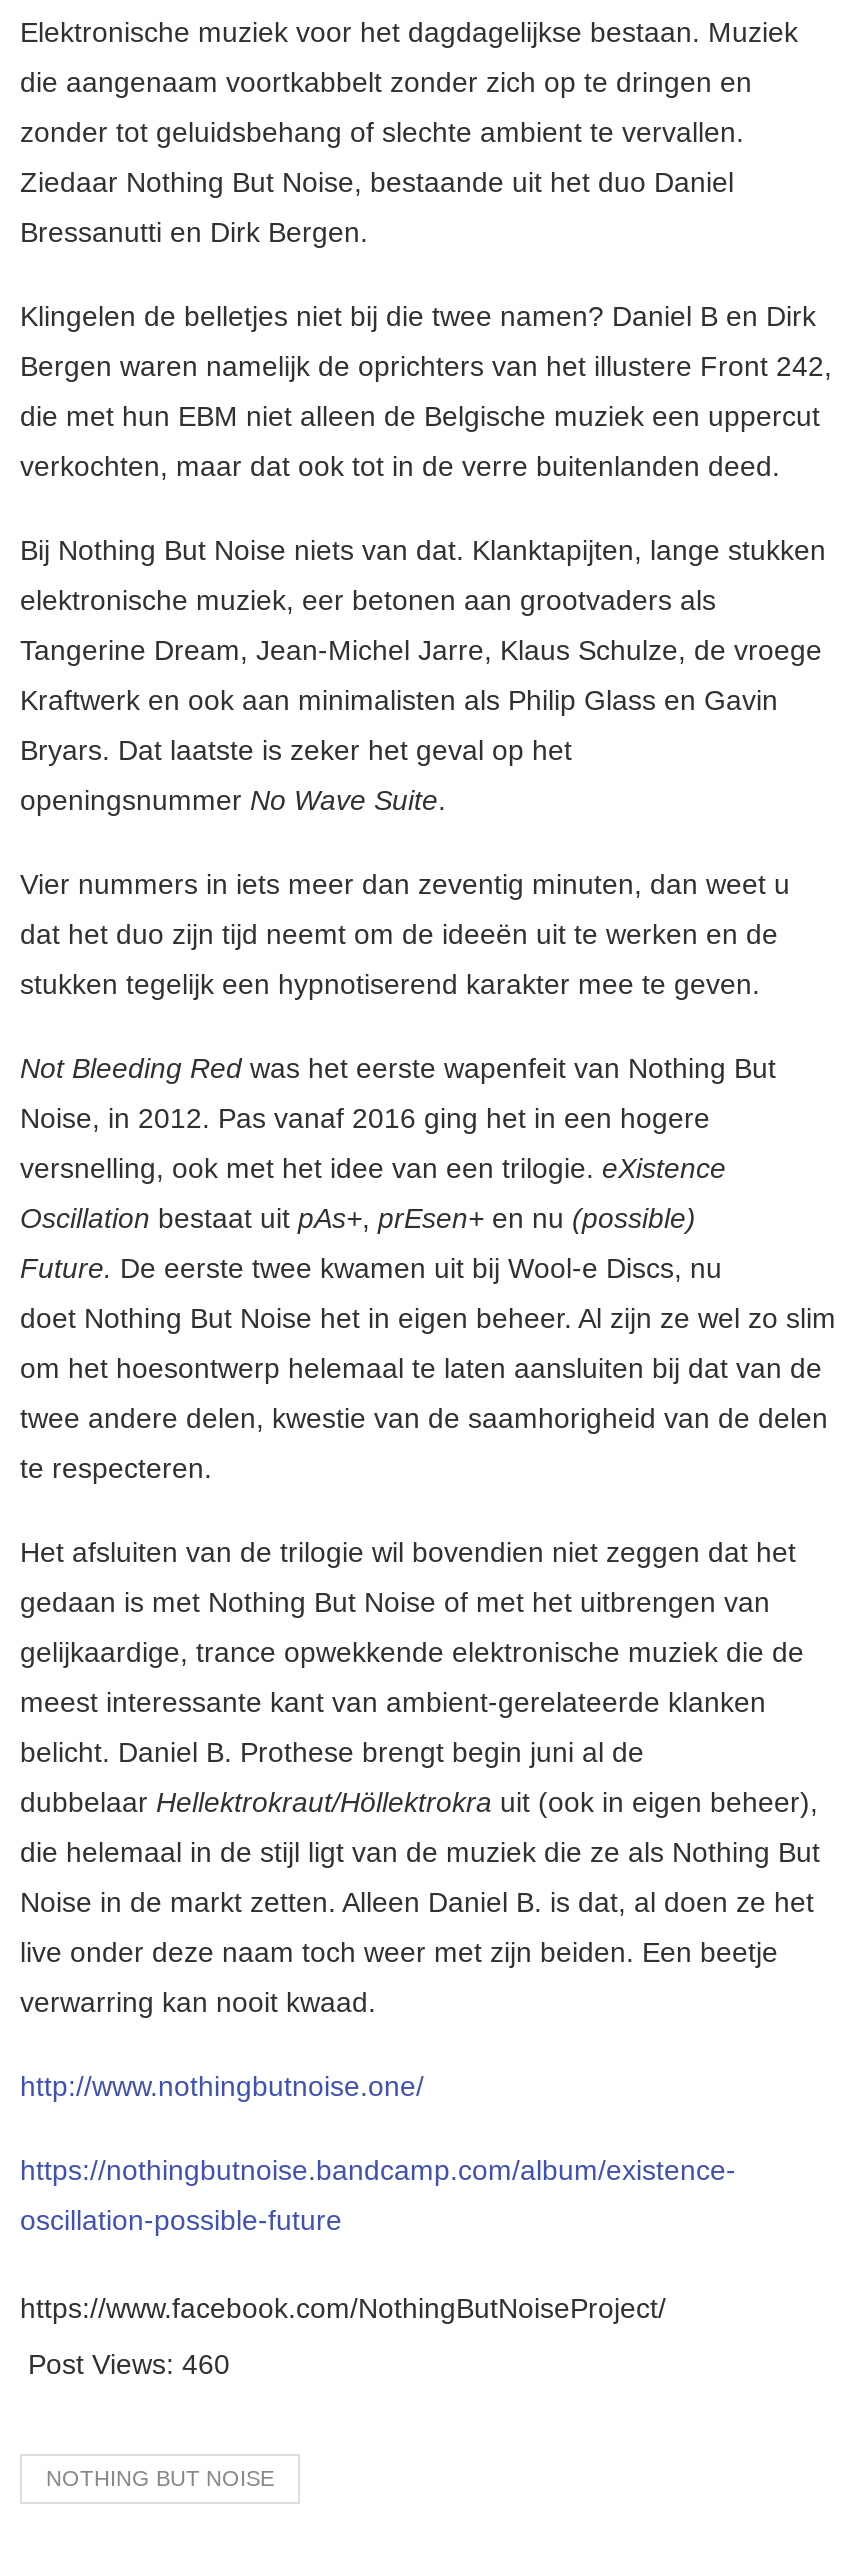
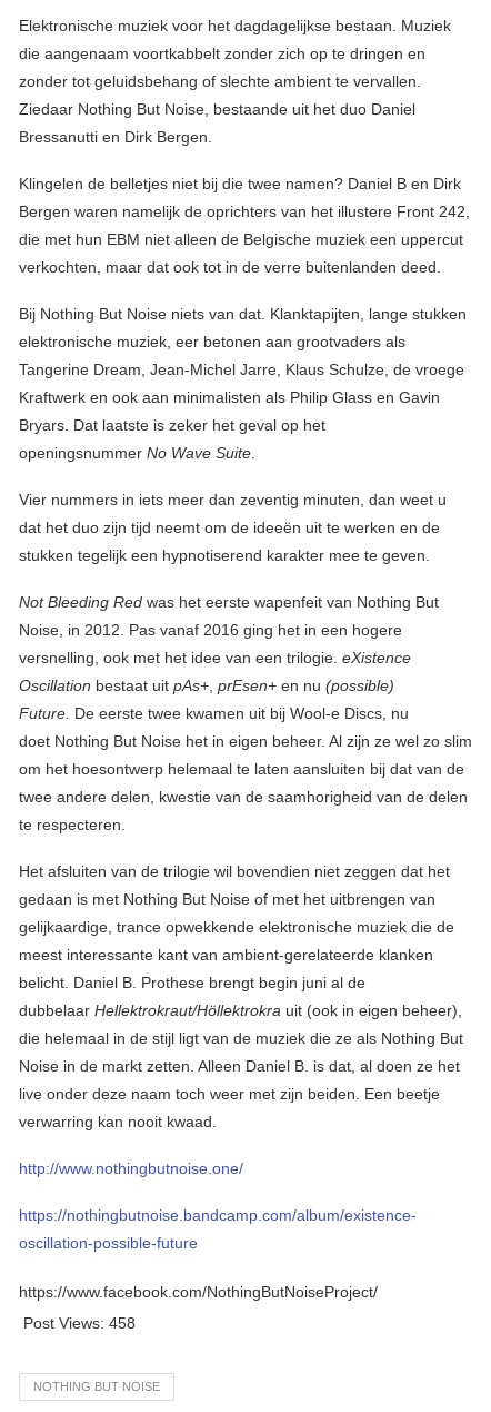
[28,2349,230,2381] Post Views: 460 -> [23,1315,136,1332] Post Views: 458

